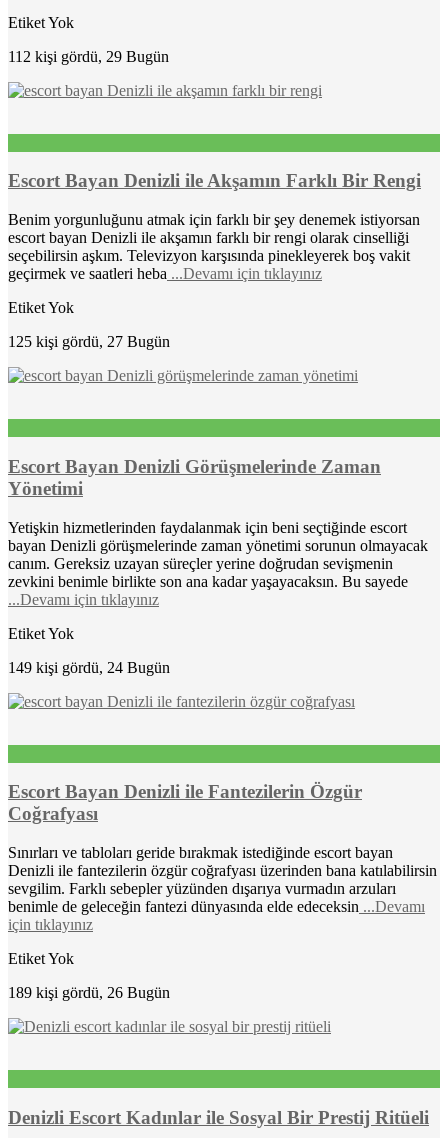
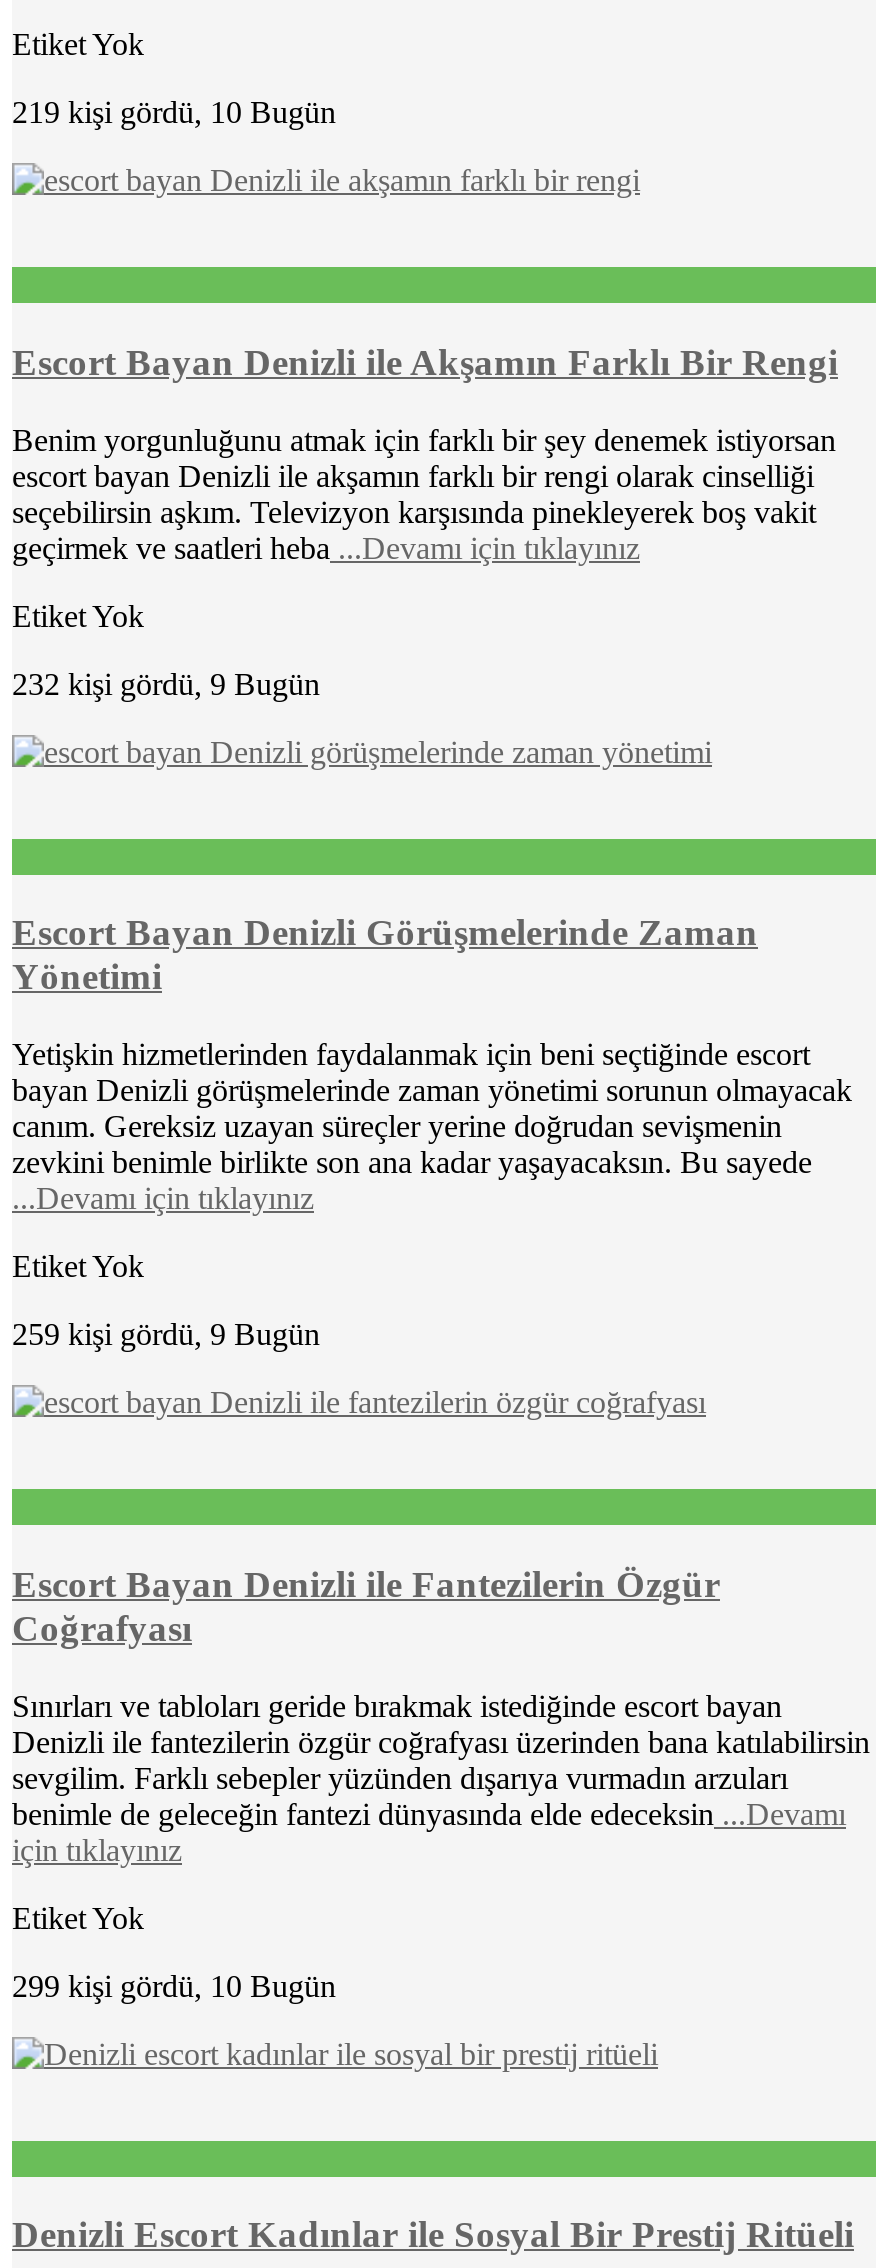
[8,48,169,65] 112 kişi gördü, 29 Bugün -> [12,96,336,130] 219 kişi gördü, 10 Bugün
[8,333,170,350] 125 kişi gördü, 27 Bugün -> [12,666,320,700] 232 kişi gördü, 9 Bugün
[8,659,170,676] 149 kişi gördü, 24 Bugün -> [12,1317,320,1351] 259 kişi gördü, 9 Bugün
[8,984,170,1001] 189 kişi gördü, 26 Bugün -> [12,1968,336,2002] 299 kişi gördü, 10 Bugün

